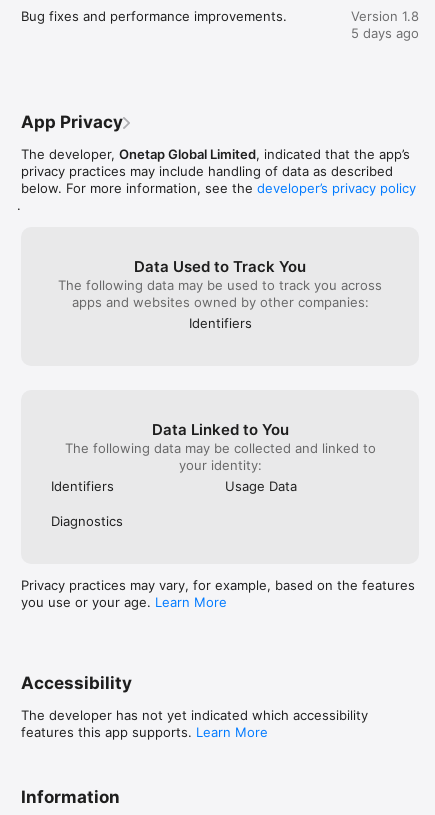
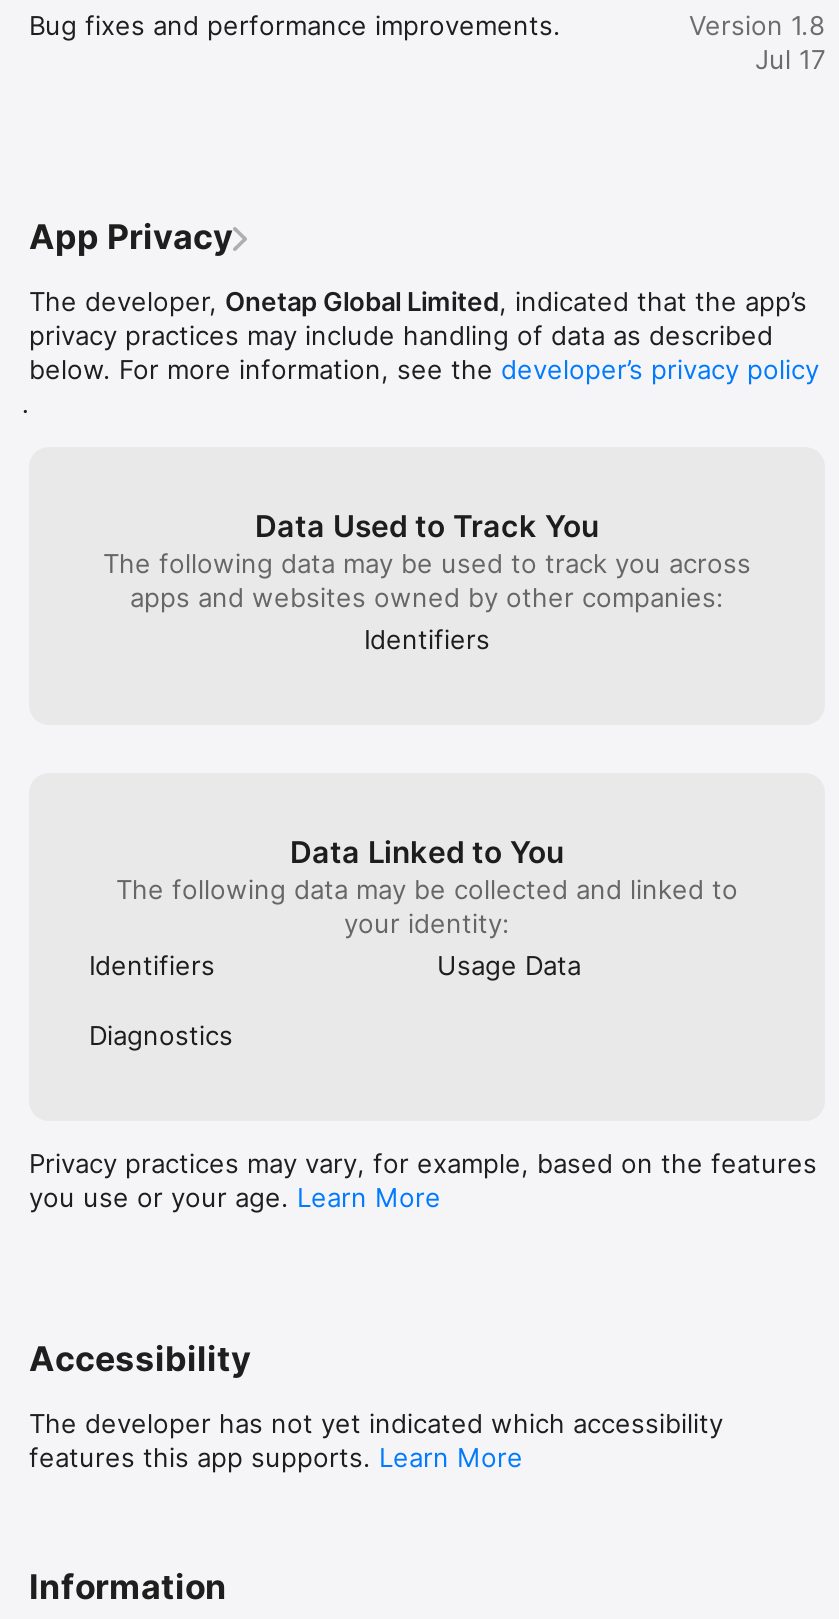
[351,25,419,41] 5 days ago -> [755,43,825,75] Jul 17

